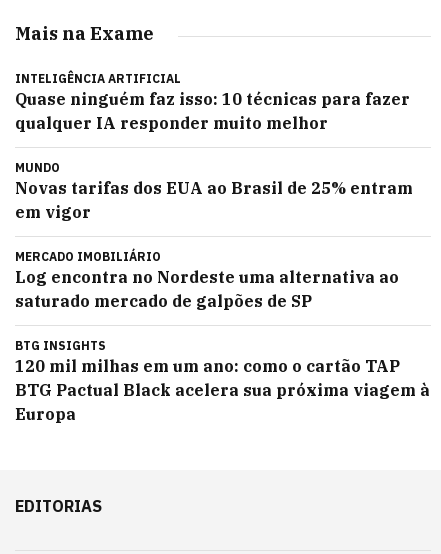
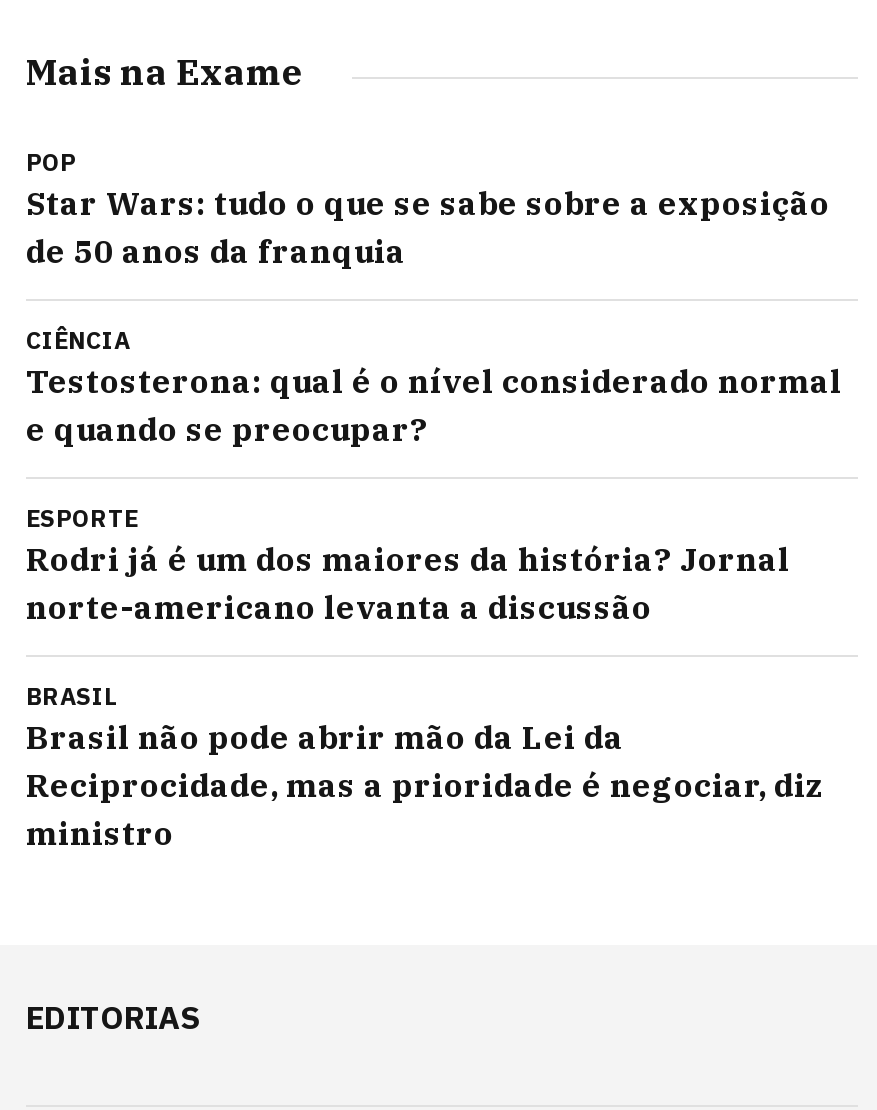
[15,71,410,133] INTELIGÊNCIA ARTIFICIAL | Quase ninguém faz isso: 10 técnicas para fazer | qualquer IA responder muito melhor -> [26,147,830,271] POP | Star Wars: tudo o que se sabe sobre a exposição | de 50 anos da franquia
[15,160,413,222] MUNDO | Novas tarifas dos EUA ao Brasil de 25% entram | em vigor -> [26,325,842,449] CIÊNCIA | Testosterona: qual é o nível considerado normal | e quando se preocupar?
[15,249,399,311] MERCADO IMOBILIÁRIO | Log encontra no Nordeste uma alternativa ao | saturado mercado de galpões de SP -> [26,503,790,627] ESPORTE | Rodri já é um dos maiores da história? Jornal | norte-americano levanta a discussão
[15,338,430,424] BTG INSIGHTS | 120 mil milhas em um ano: como o cartão TAP | BTG Pactual Black acelera sua próxima viagem à | Europa -> [26,681,824,853] BRASIL | Brasil não pode abrir mão da Lei da | Reciprocidade, mas a prioridade é negociar, diz | ministro

